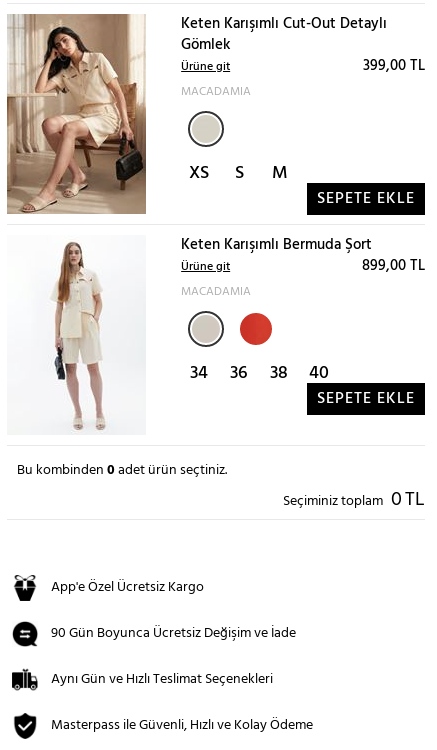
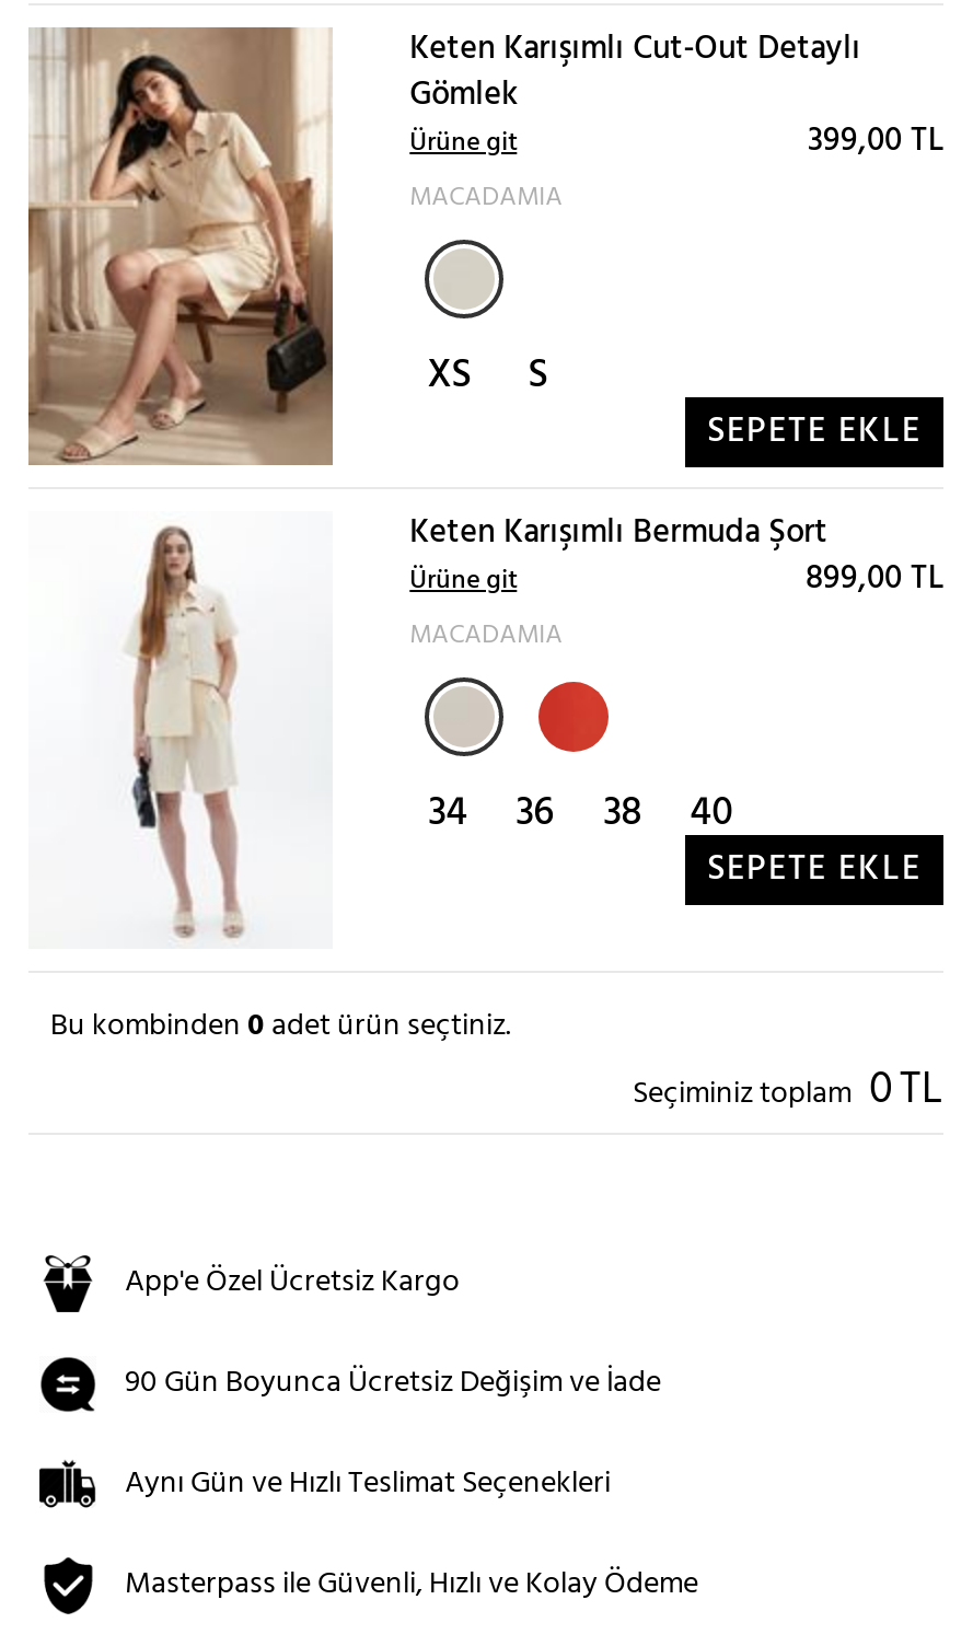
[272,159,288,188] M -> none

